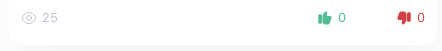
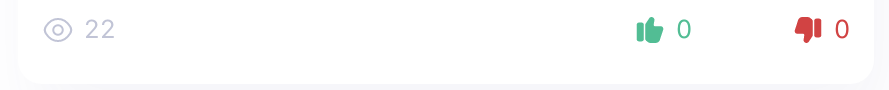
[42,10,58,25] 25 -> [84,15,116,45] 22

